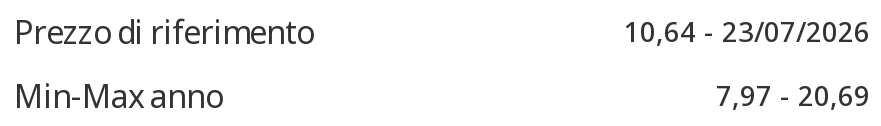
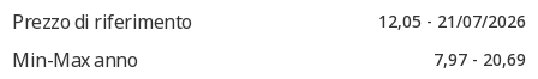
[624,12,870,50] 10,64 - 23/07/2026 -> [378,10,526,32] 12,05 - 21/07/2026

